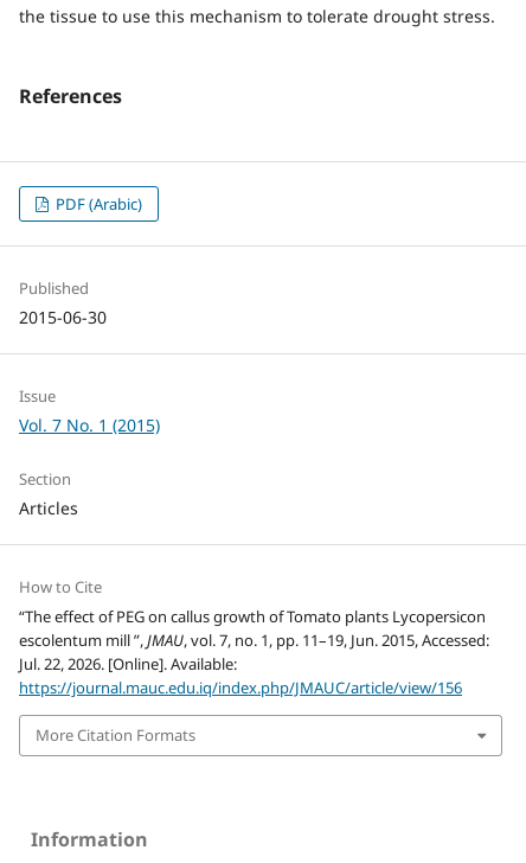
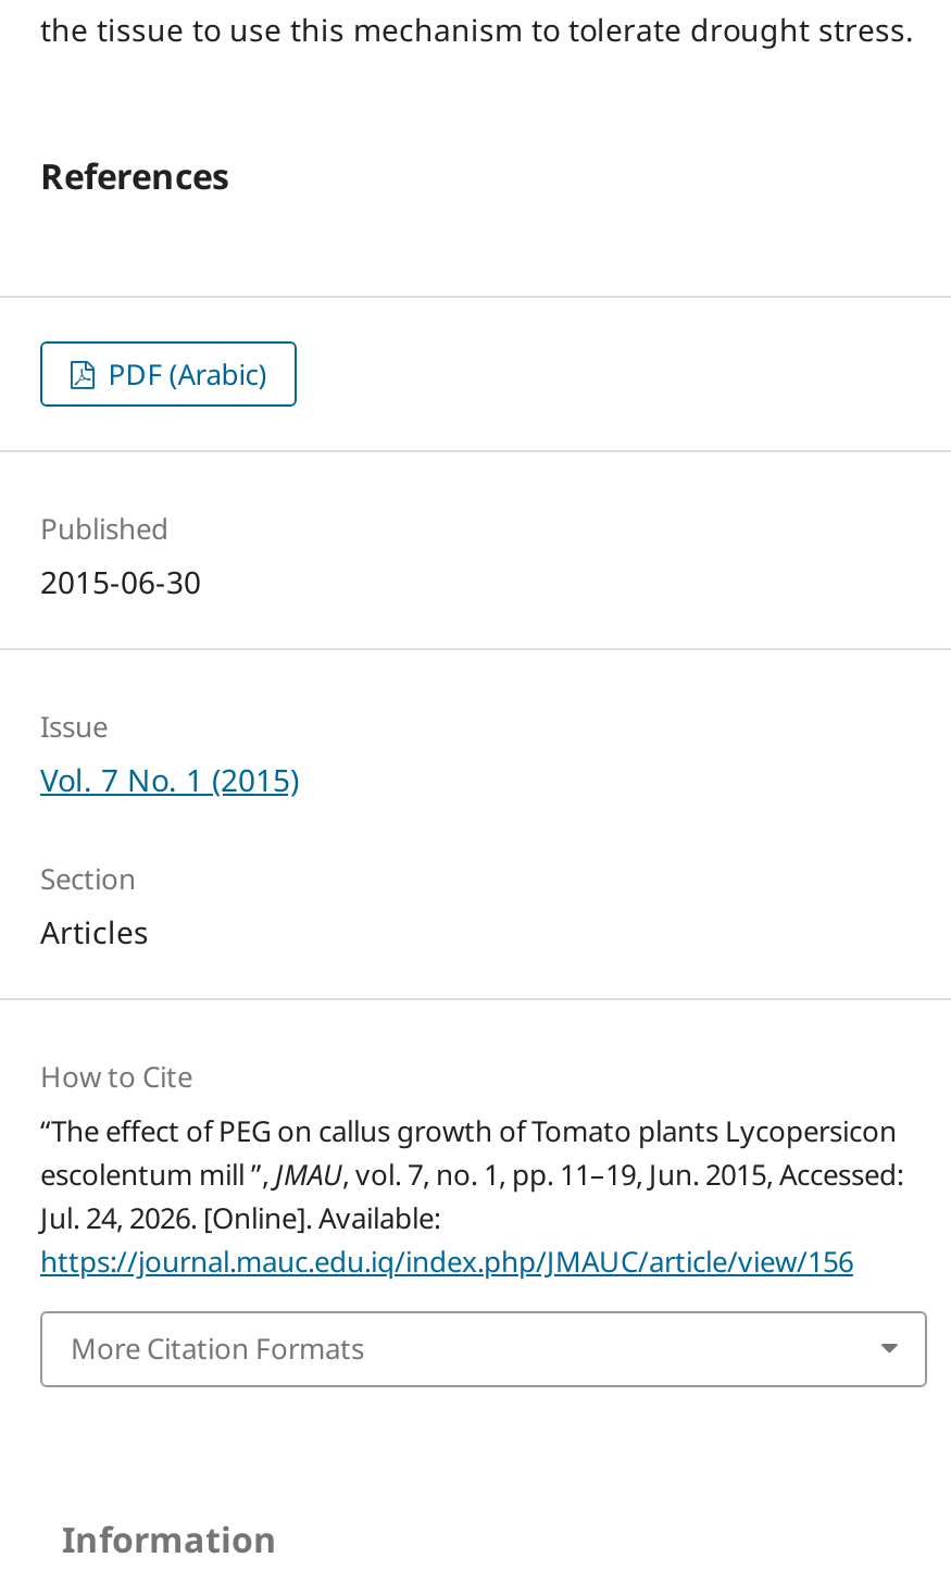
[19,653,237,675] Jul. 22, 2026. [Online]. Available: -> [40,1199,440,1238] Jul. 24, 2026. [Online]. Available:

